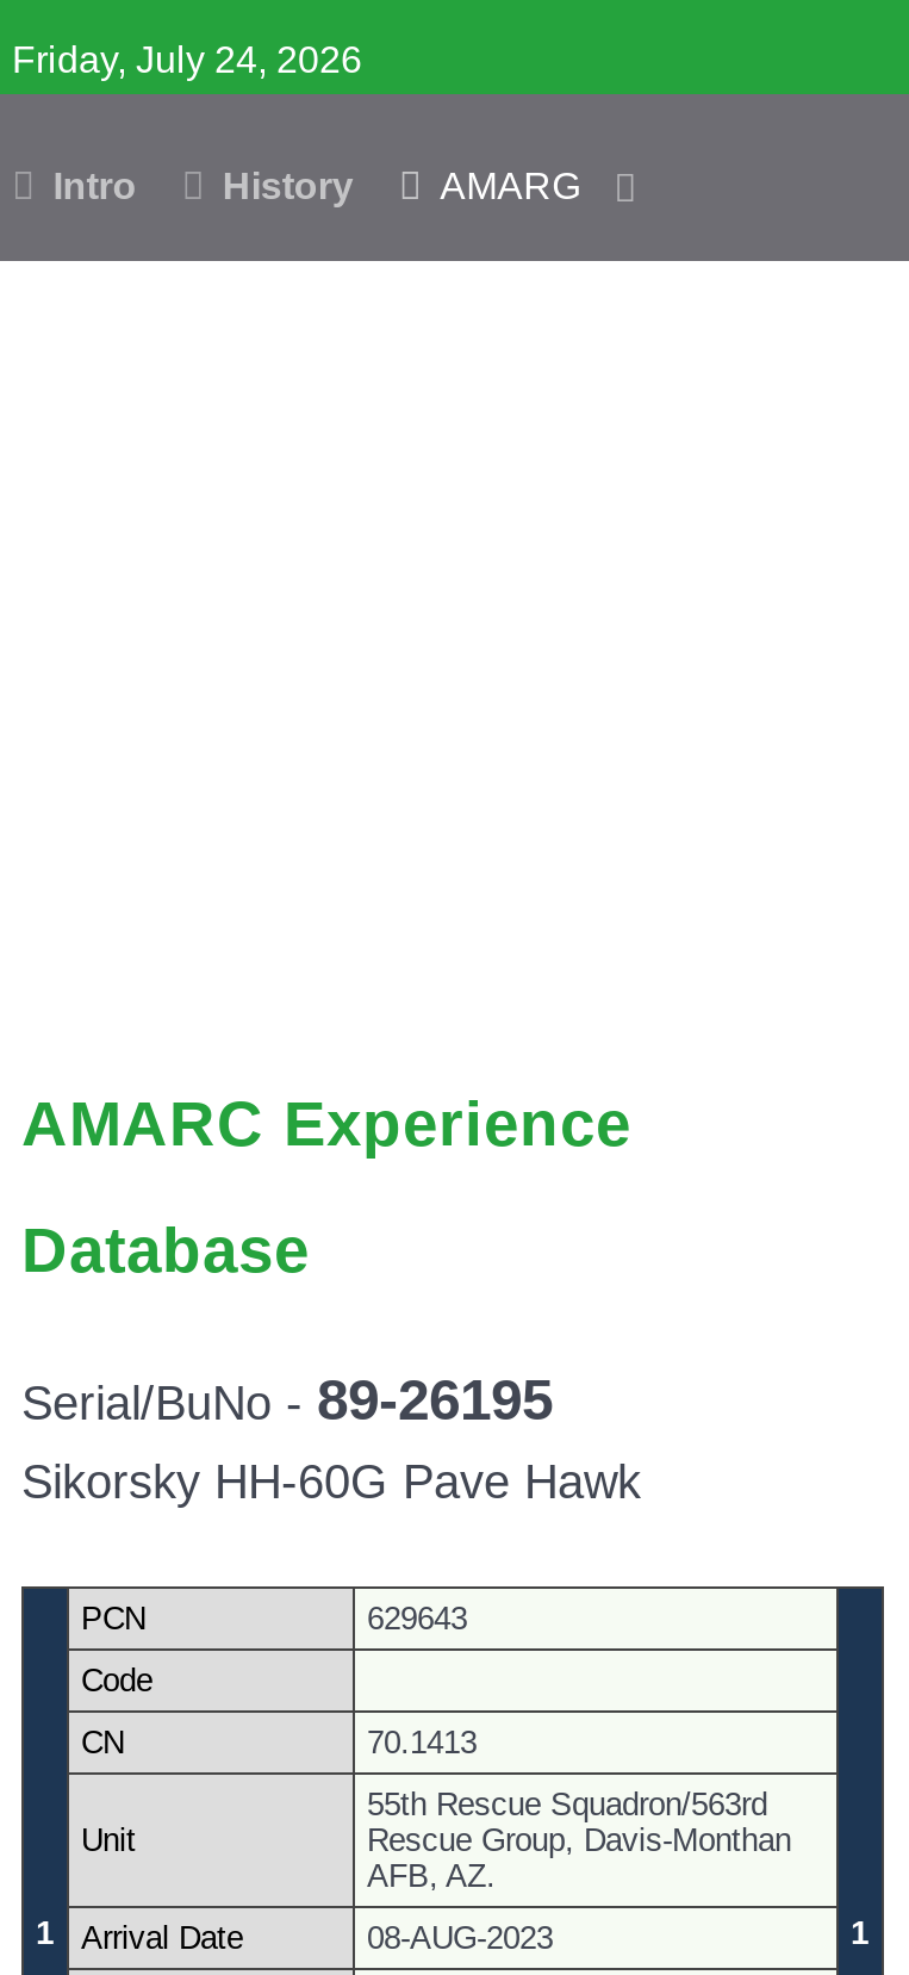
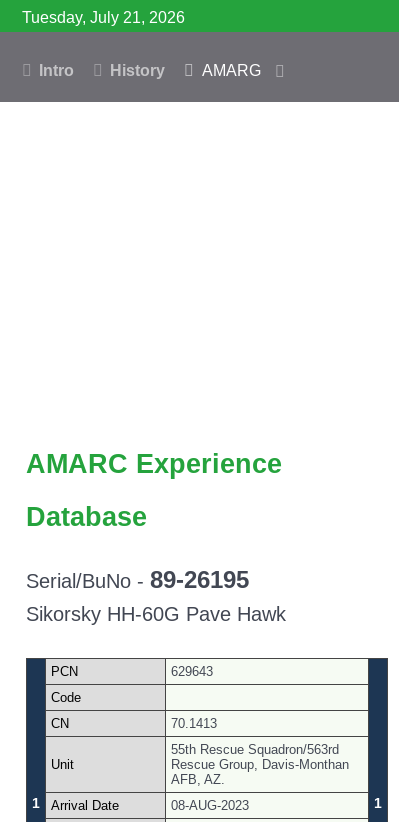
[12,39,362,80] Friday, July 24, 2026 -> [22,9,185,26] Tuesday, July 21, 2026

